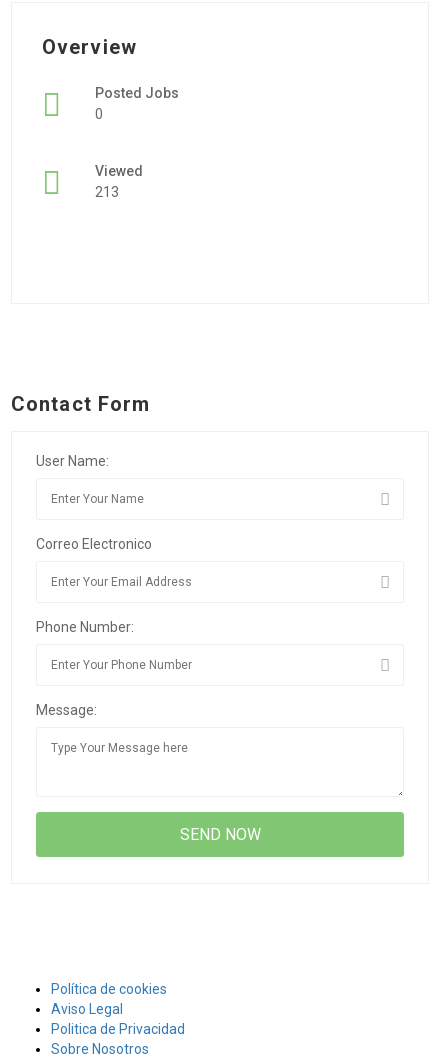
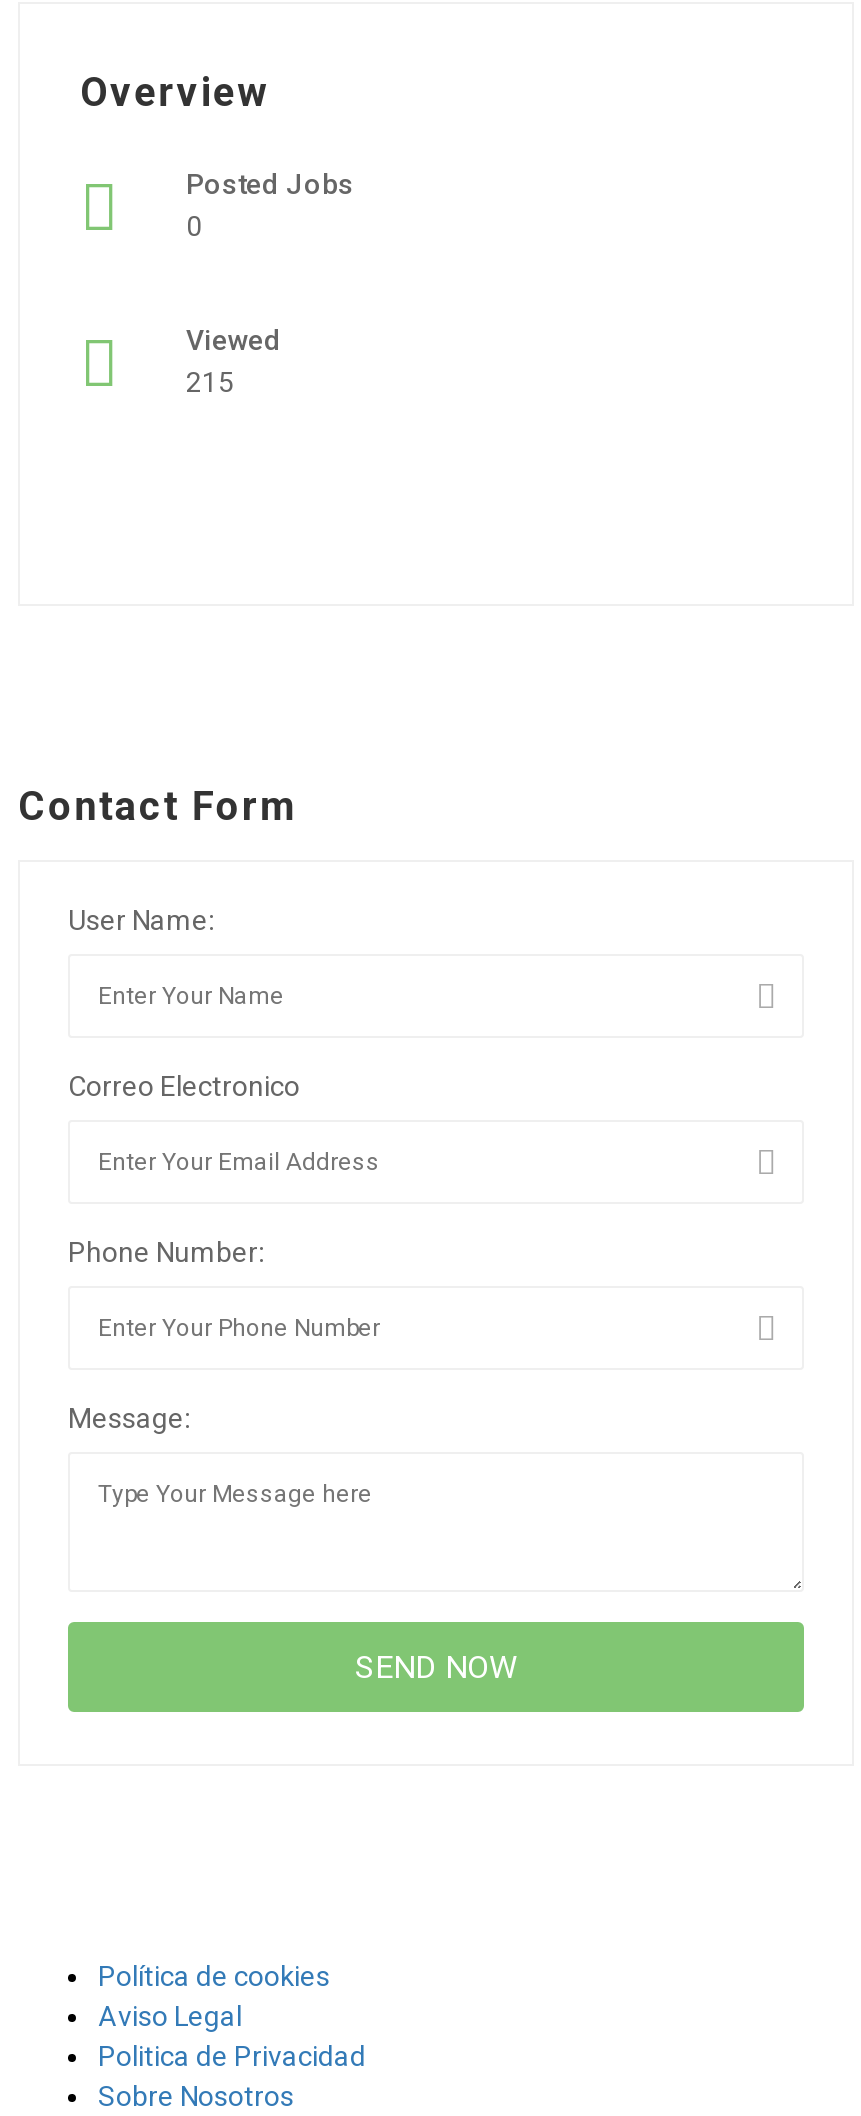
[95,184,119,200] 213 -> [186,366,234,398] 215

